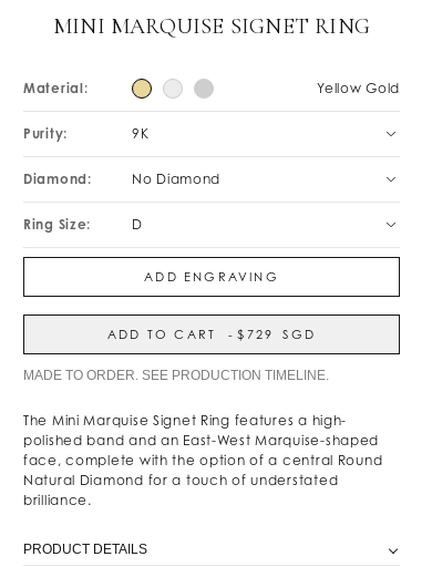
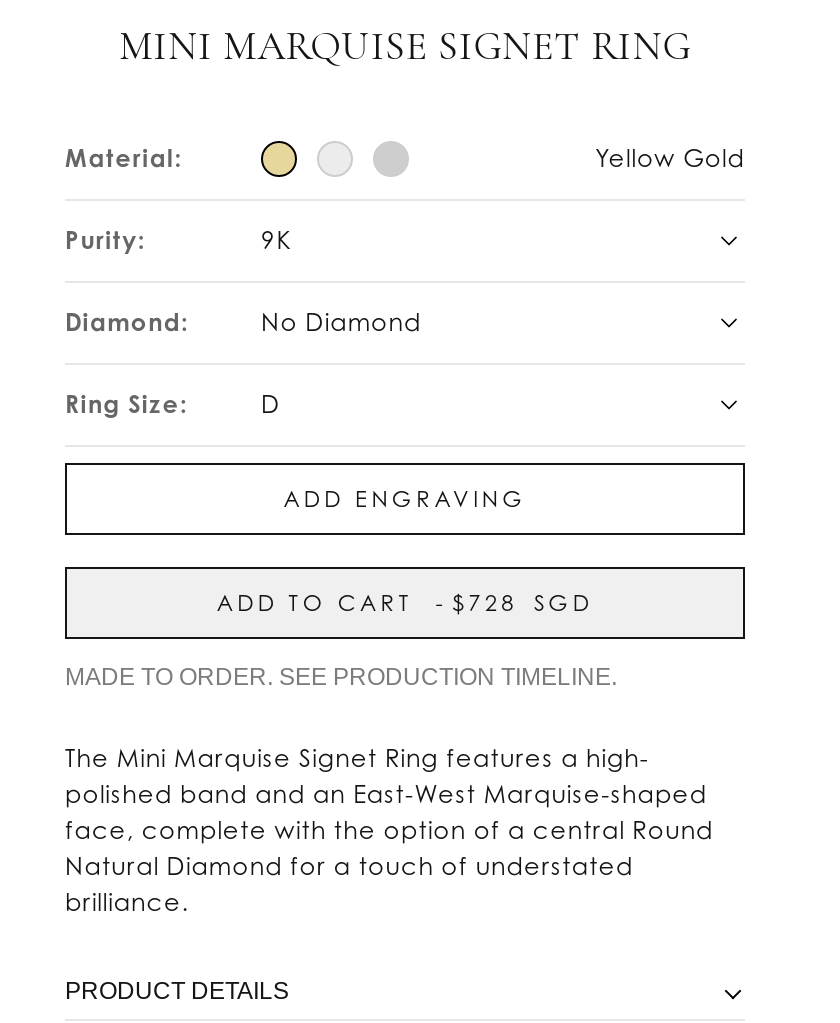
[107,326,316,342] ADD TO CART - $729 SGD -> [217,588,593,616] ADD TO CART - $728 SGD

